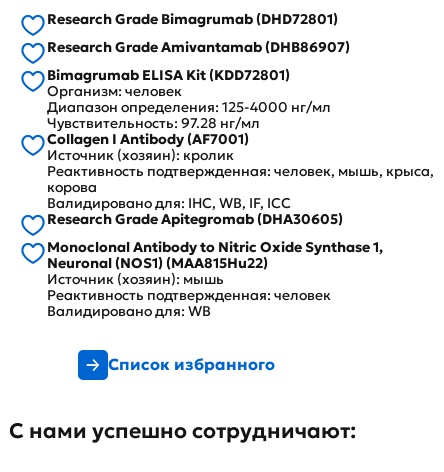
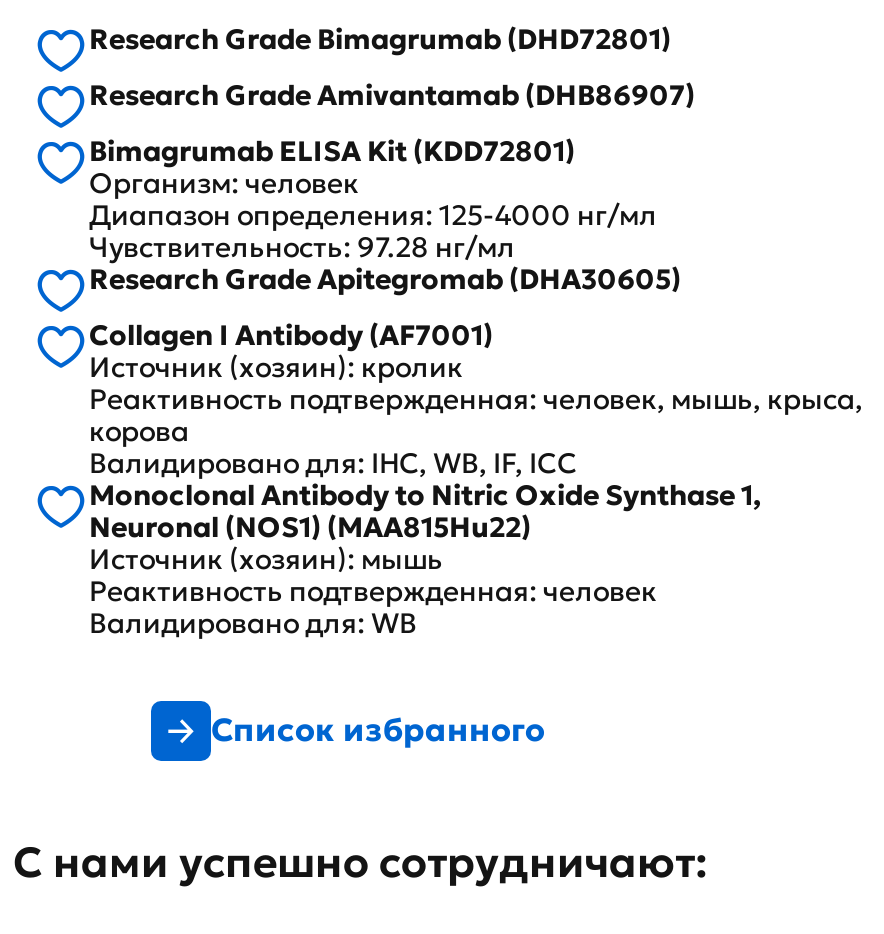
moved [47,130,434,212] -> [89,317,863,481]: Collagen I Antibody (AF7001) | Источник (хозяин): кролик | Реактивность подтвержденная: человек, мышь, крыса, | корова | Валидировано для: IHC, WB, IF, ICC
moved [47,210,343,228] -> [89,261,681,297]: Research Grade Apitegromab (DHA30605)

